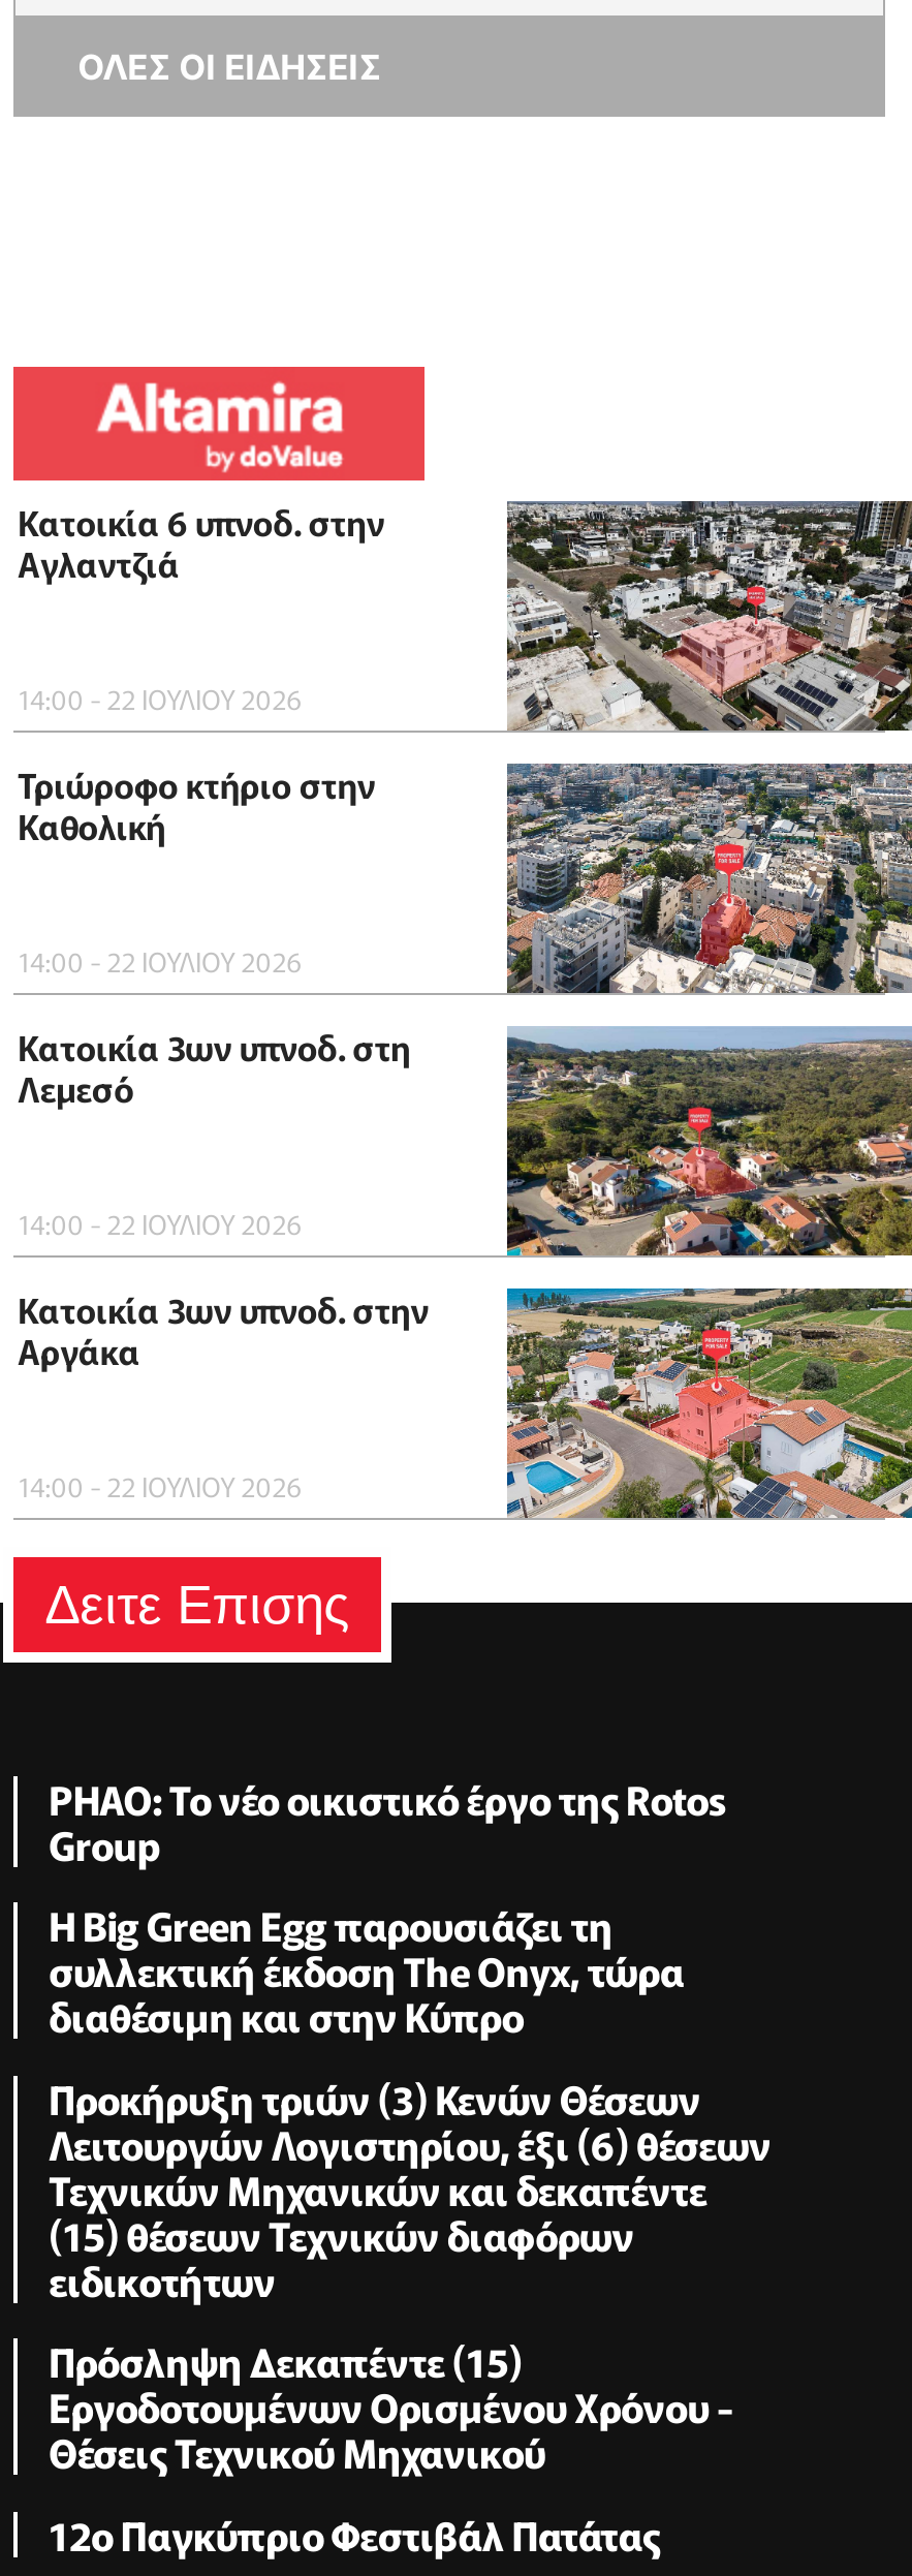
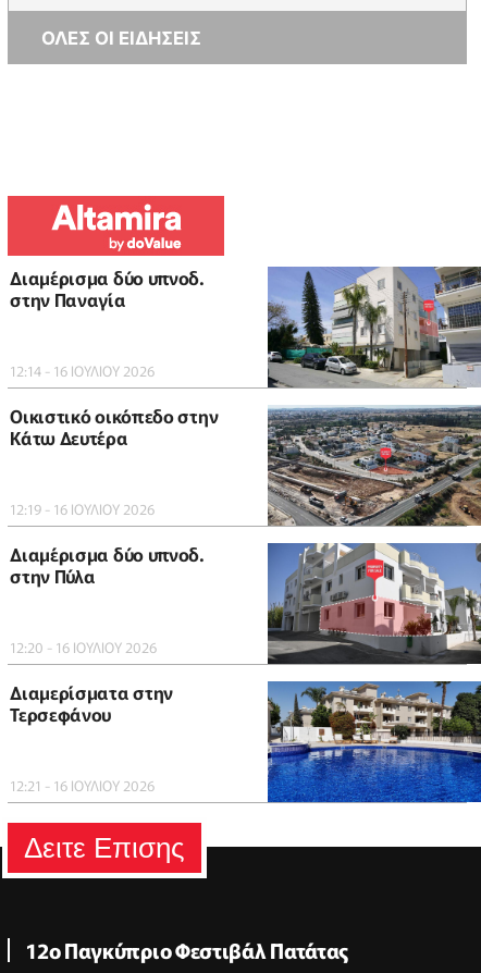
[18,497,384,588] Κατοικία 6 υπνοδ. στην | Αγλαντζιά -> [10,265,203,313] Διαμέρισμα δύο υπνοδ. | στην Παναγία
[505,499,906,733] [image] -> [267,266,478,389] [image]
[18,679,301,718] 14:00 - 22 ΙΟΥΛΙΟΥ 2026 -> [10,360,155,381] 12:14 - 16 ΙΟΥΛΙΟΥ 2026
[18,760,375,851] Τριώροφο κτήριο στην | Καθολική -> [10,403,218,451] Οικιστικό οικόπεδο στην | Κάτω Δευτέρα
[505,762,906,995] [image] -> [268,405,478,527] [image]
[18,941,301,981] 14:00 - 22 ΙΟΥΛΙΟΥ 2026 -> [10,498,155,519] 12:19 - 16 ΙΟΥΛΙΟΥ 2026
[18,1022,410,1113] Κατοικία 3ων υπνοδ. στη | Λεμεσό -> [10,541,203,589] Διαμέρισμα δύο υπνοδ. | στην Πύλα
[505,1026,906,1258] [image] -> [267,543,478,665] [image]
[18,1204,301,1243] 14:00 - 22 ΙΟΥΛΙΟΥ 2026 -> [10,637,157,657] 12:20 - 16 ΙΟΥΛΙΟΥ 2026
[18,1284,428,1375] Κατοικία 3ων υπνοδ. στην | Αργάκα -> [10,679,173,727] Διαμερίσματα στην | Τερσεφάνου
[505,1286,906,1520] [image] -> [267,680,478,803] [image]
[18,1466,301,1505] 14:00 - 22 ΙΟΥΛΙΟΥ 2026 -> [10,775,155,795] 12:21 - 16 ΙΟΥΛΙΟΥ 2026
[49,1770,771,2480] PHAO: Το νέο οικιστικό έργο της Rotos | Group | Η Big Green Egg παρουσιάζει τη | συλλεκτική έκδοση The Onyx, τώρα | διαθέσιμη και στην Κύπρο | Προκήρυξη τριών (3) Κενών Θέσεων | Λειτουργών Λογιστηρίου, έξι (6) θέσεων | Τεχνικών Μηχανικών και δεκαπέντε | (15) θέσεων Τεχνικών διαφόρων | ειδικοτήτων | Πρόσληψη Δεκαπέντε (15) | Εργοδοτουμένων Ορισμένου Χρόνου - | Θέσεις Τεχνικού Μηχανικού -> none

